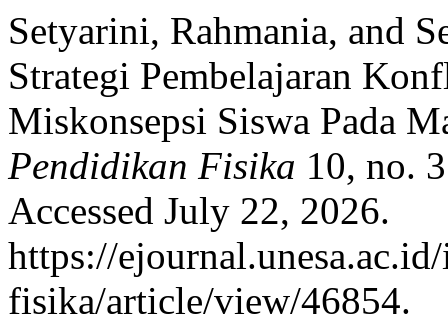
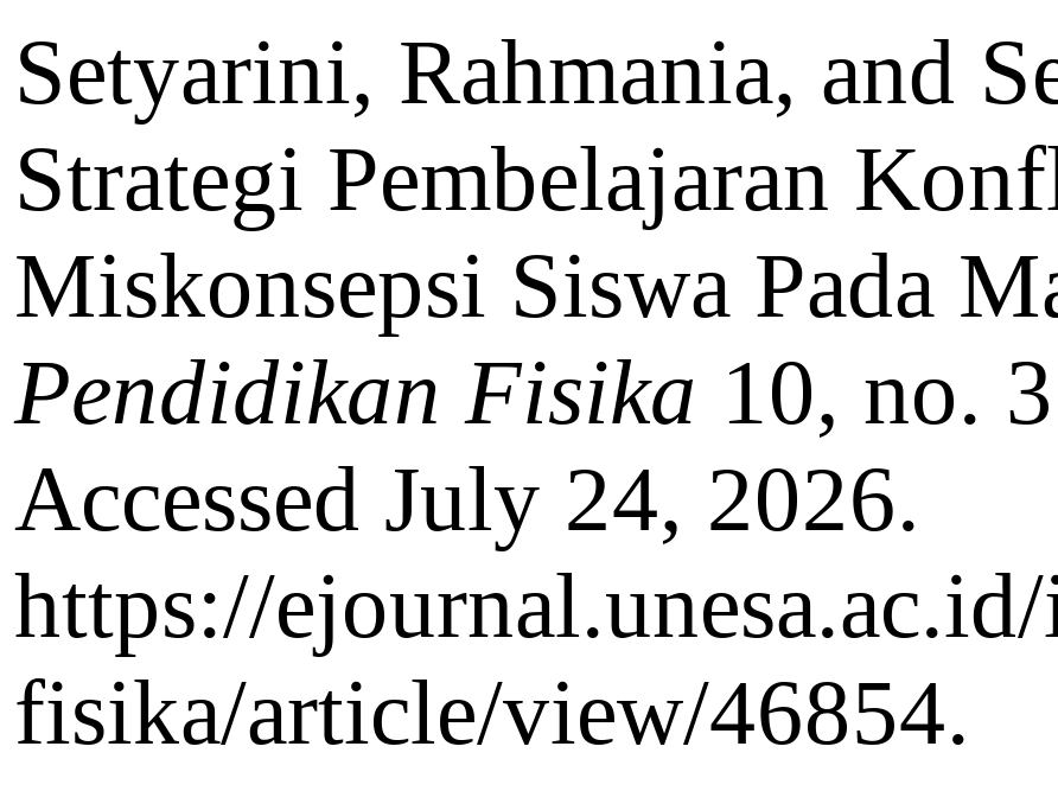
[8,189,390,232] Accessed July 22, 2026. -> [14,447,920,549] Accessed July 24, 2026.

